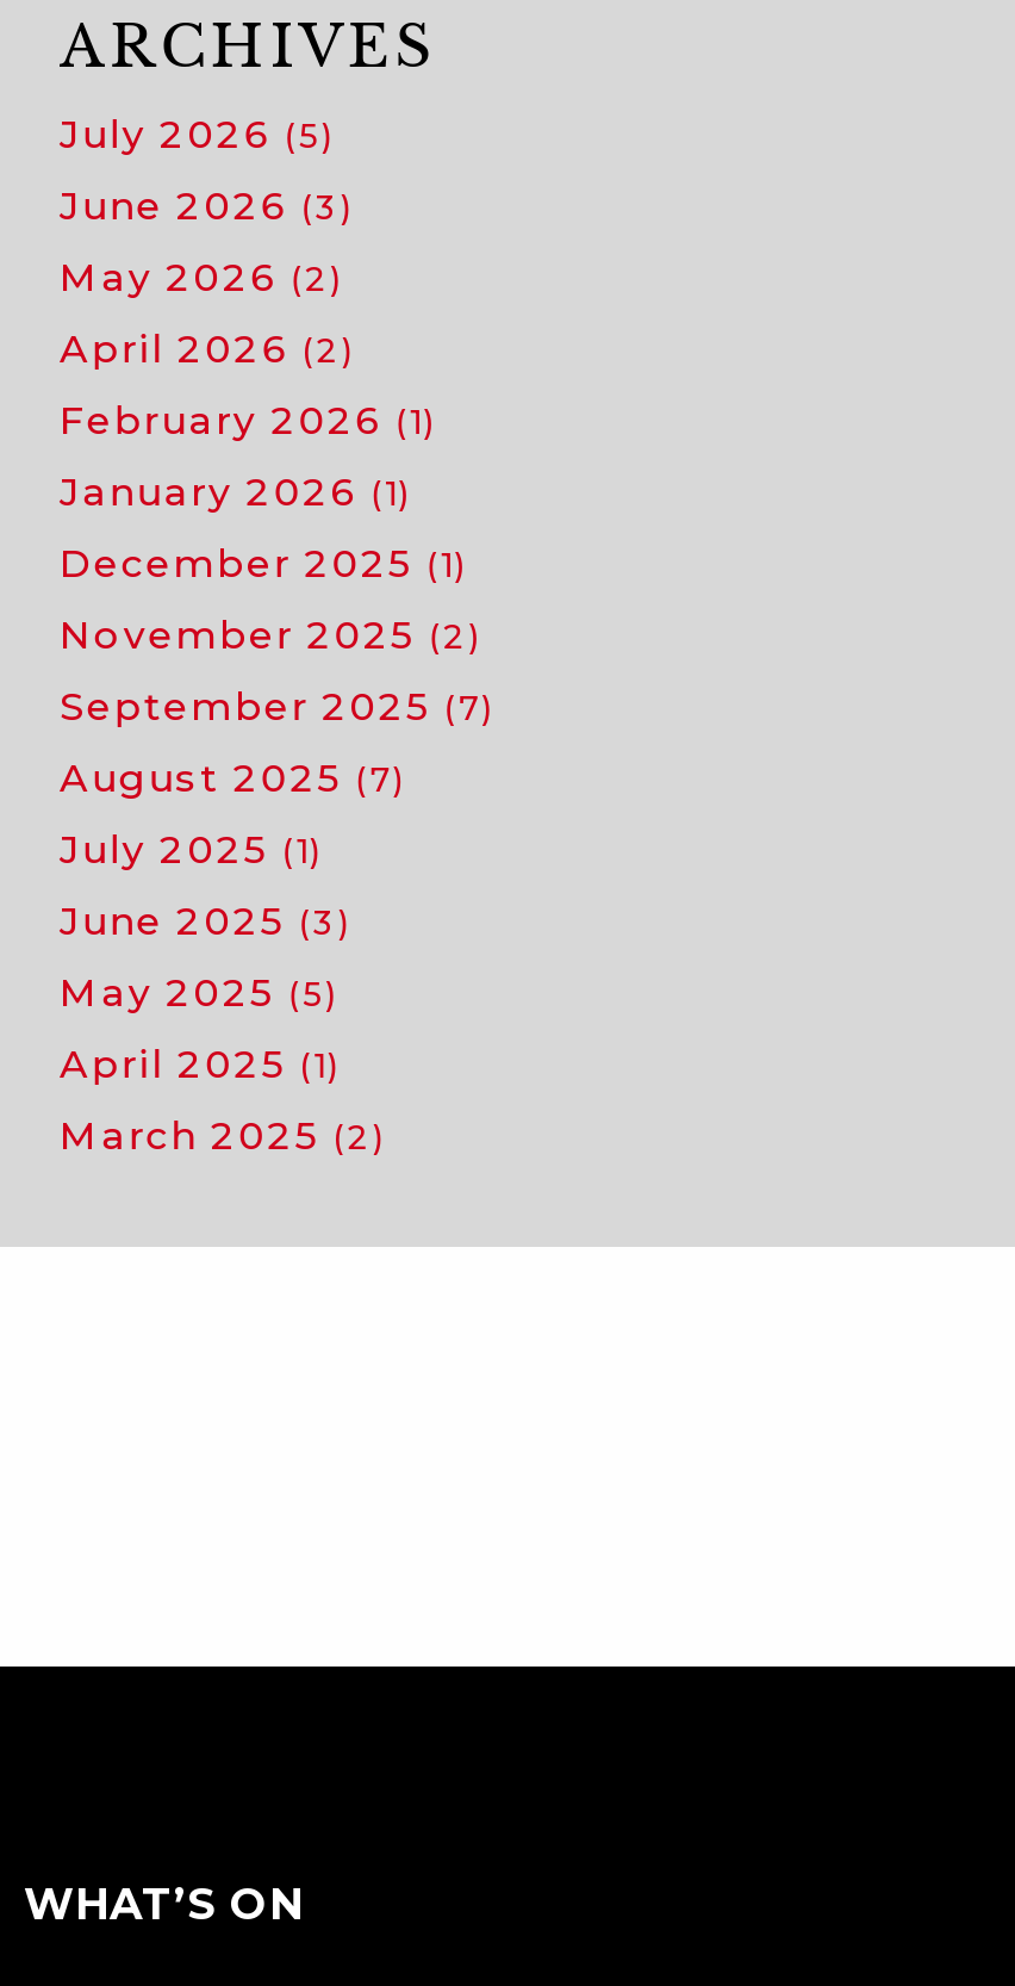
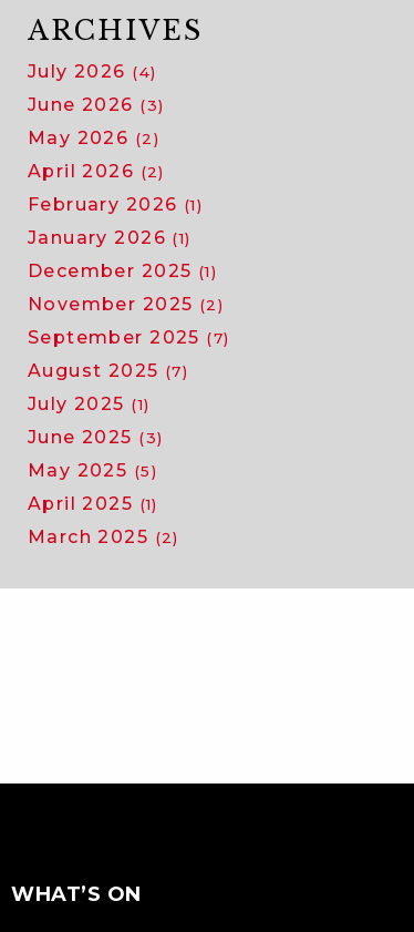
[60,112,334,157] July 2026 (5) -> [28,61,156,82] July 2026 (4)

